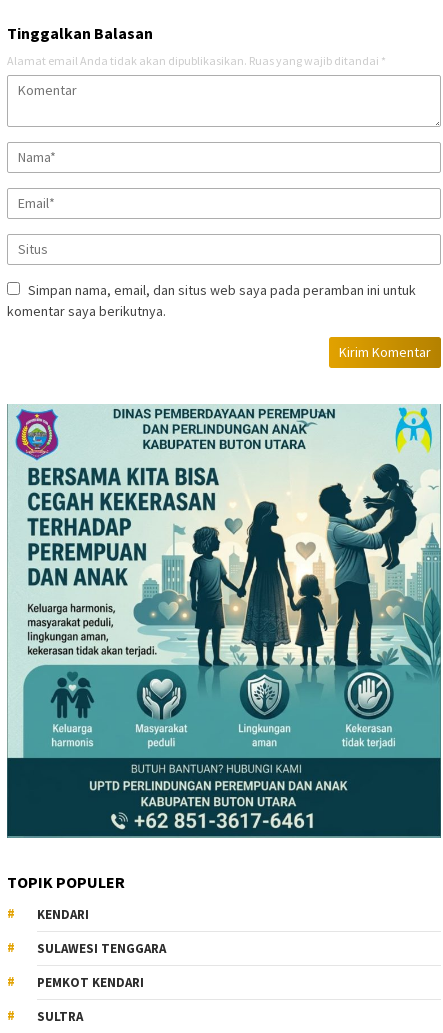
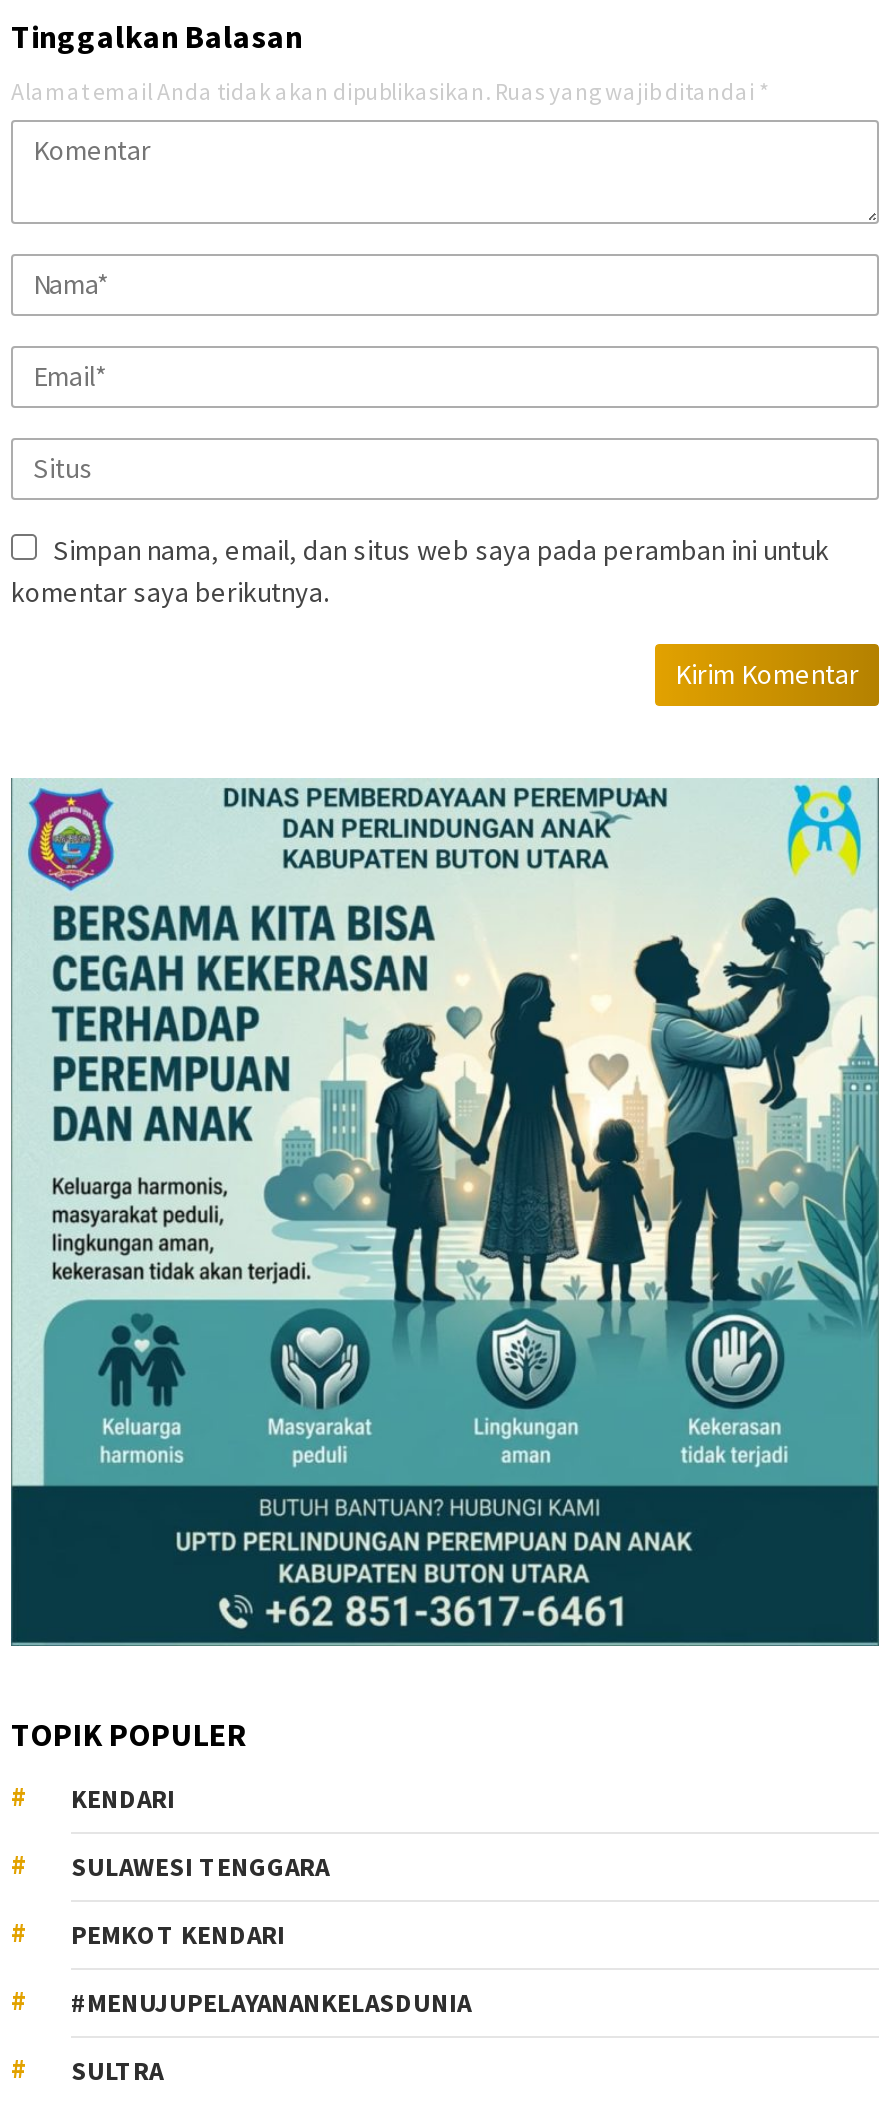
none -> [71,1986,471,2020] #MENUJUPELAYANANKELASDUNIA

